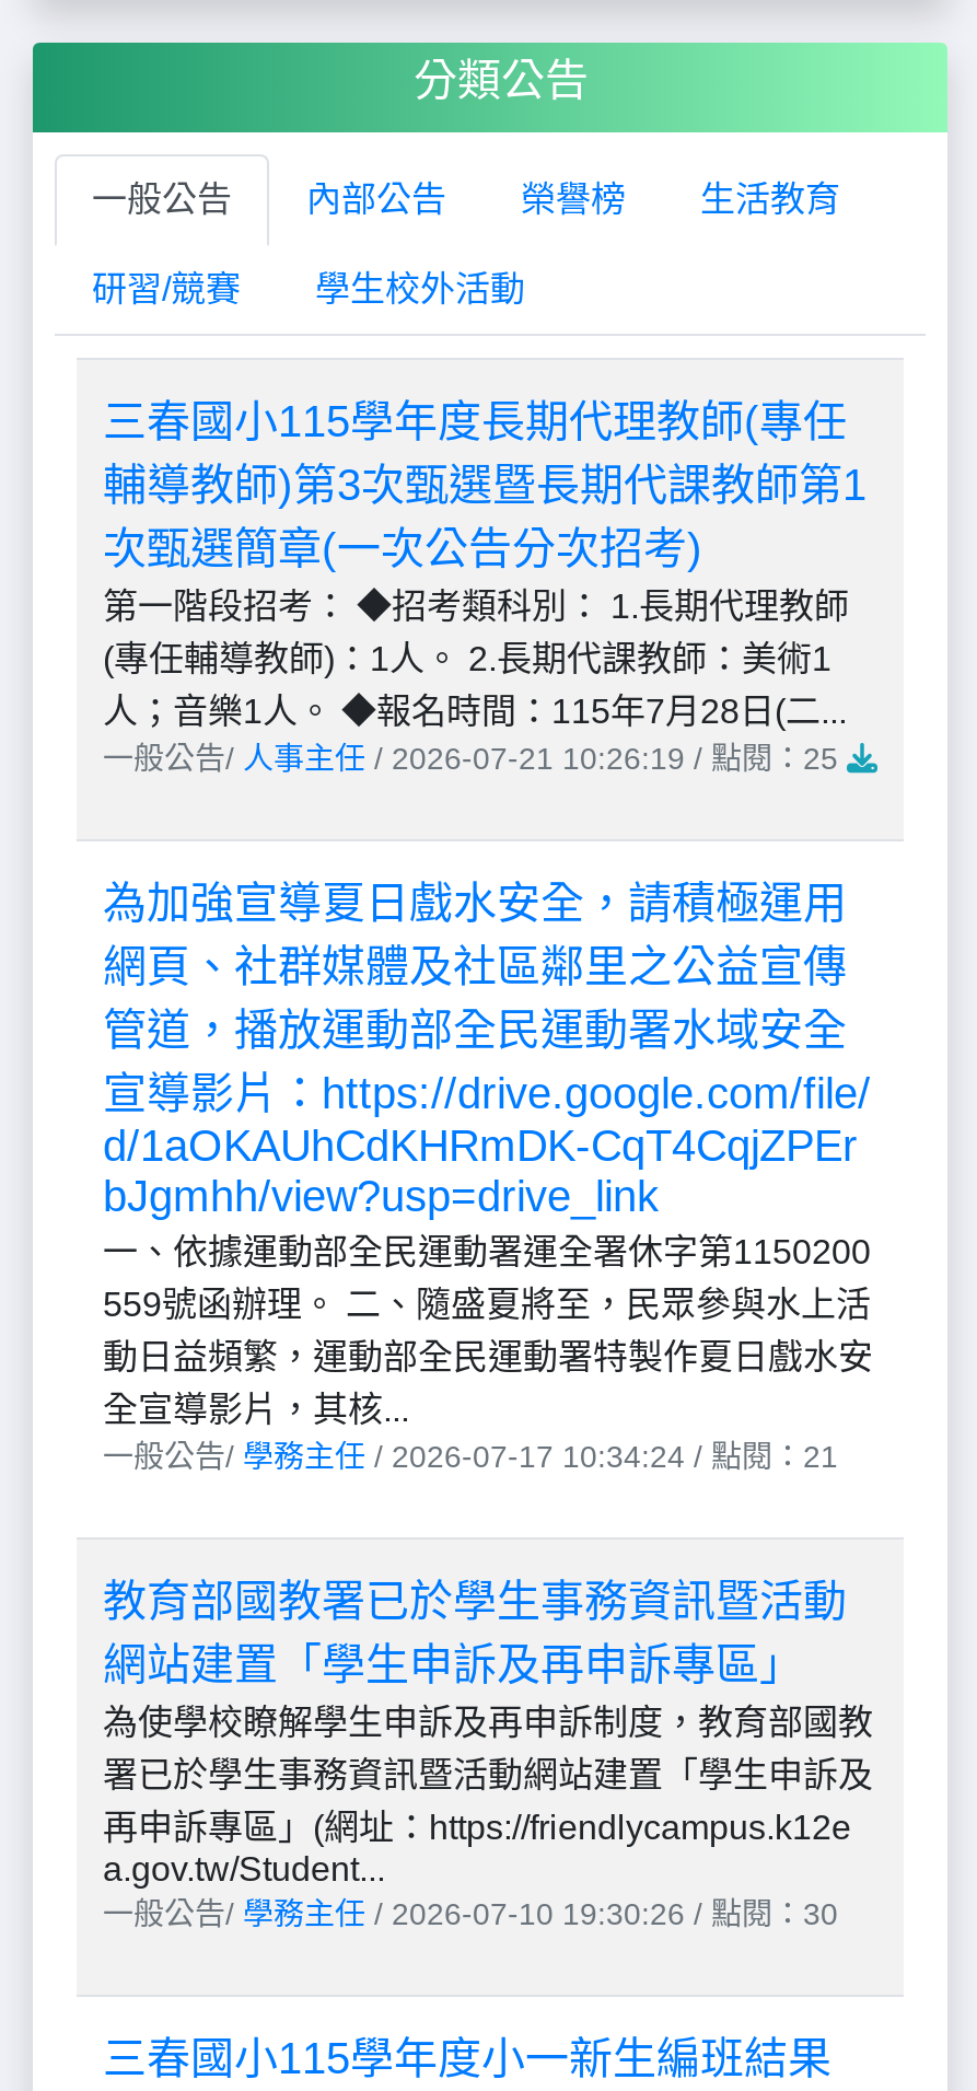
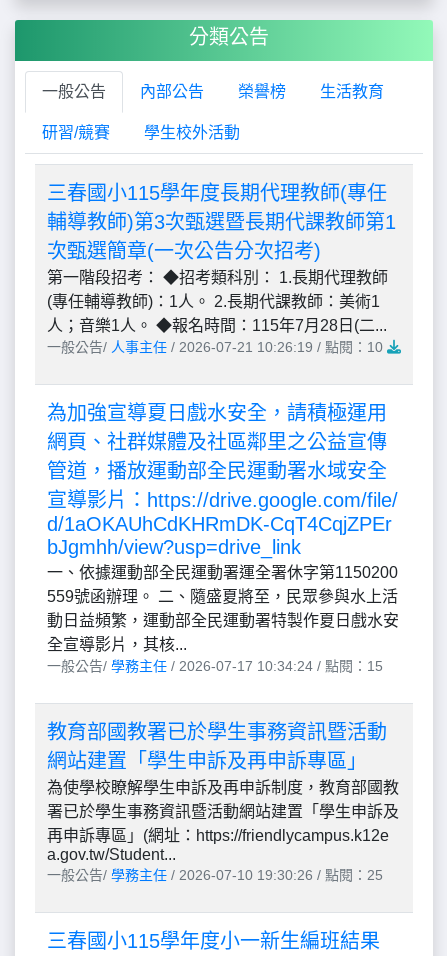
[103,740,847,775] 一般公告/人事主任/ 2026-07-21 10:26:19 / 點閱：25 -> [47,339,387,355] 一般公告/人事主任/ 2026-07-21 10:26:19 / 點閱：10
[103,1438,838,1473] 一般公告/學務主任/ 2026-07-17 10:34:24 / 點閱：21 -> [47,658,383,674] 一般公告/學務主任/ 2026-07-17 10:34:24 / 點閱：15
[103,1896,838,1931] 一般公告/學務主任/ 2026-07-10 19:30:26 / 點閱：30 -> [47,867,383,883] 一般公告/學務主任/ 2026-07-10 19:30:26 / 點閱：25

